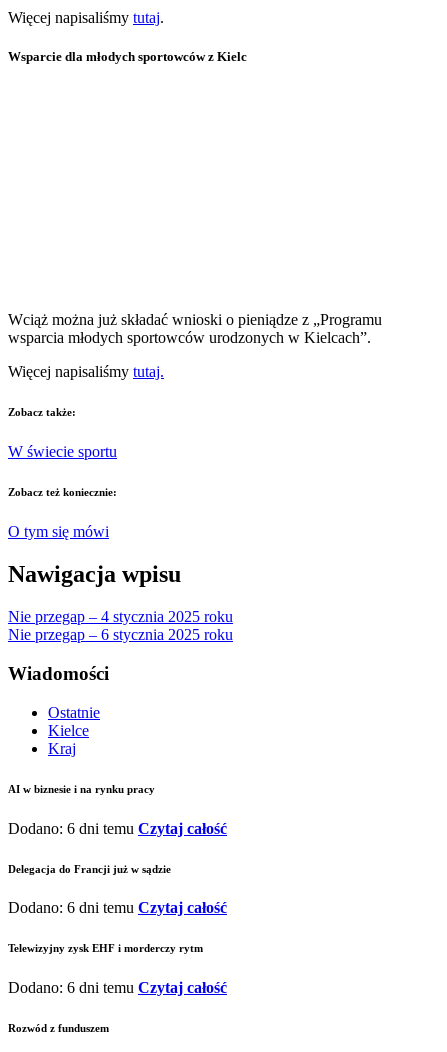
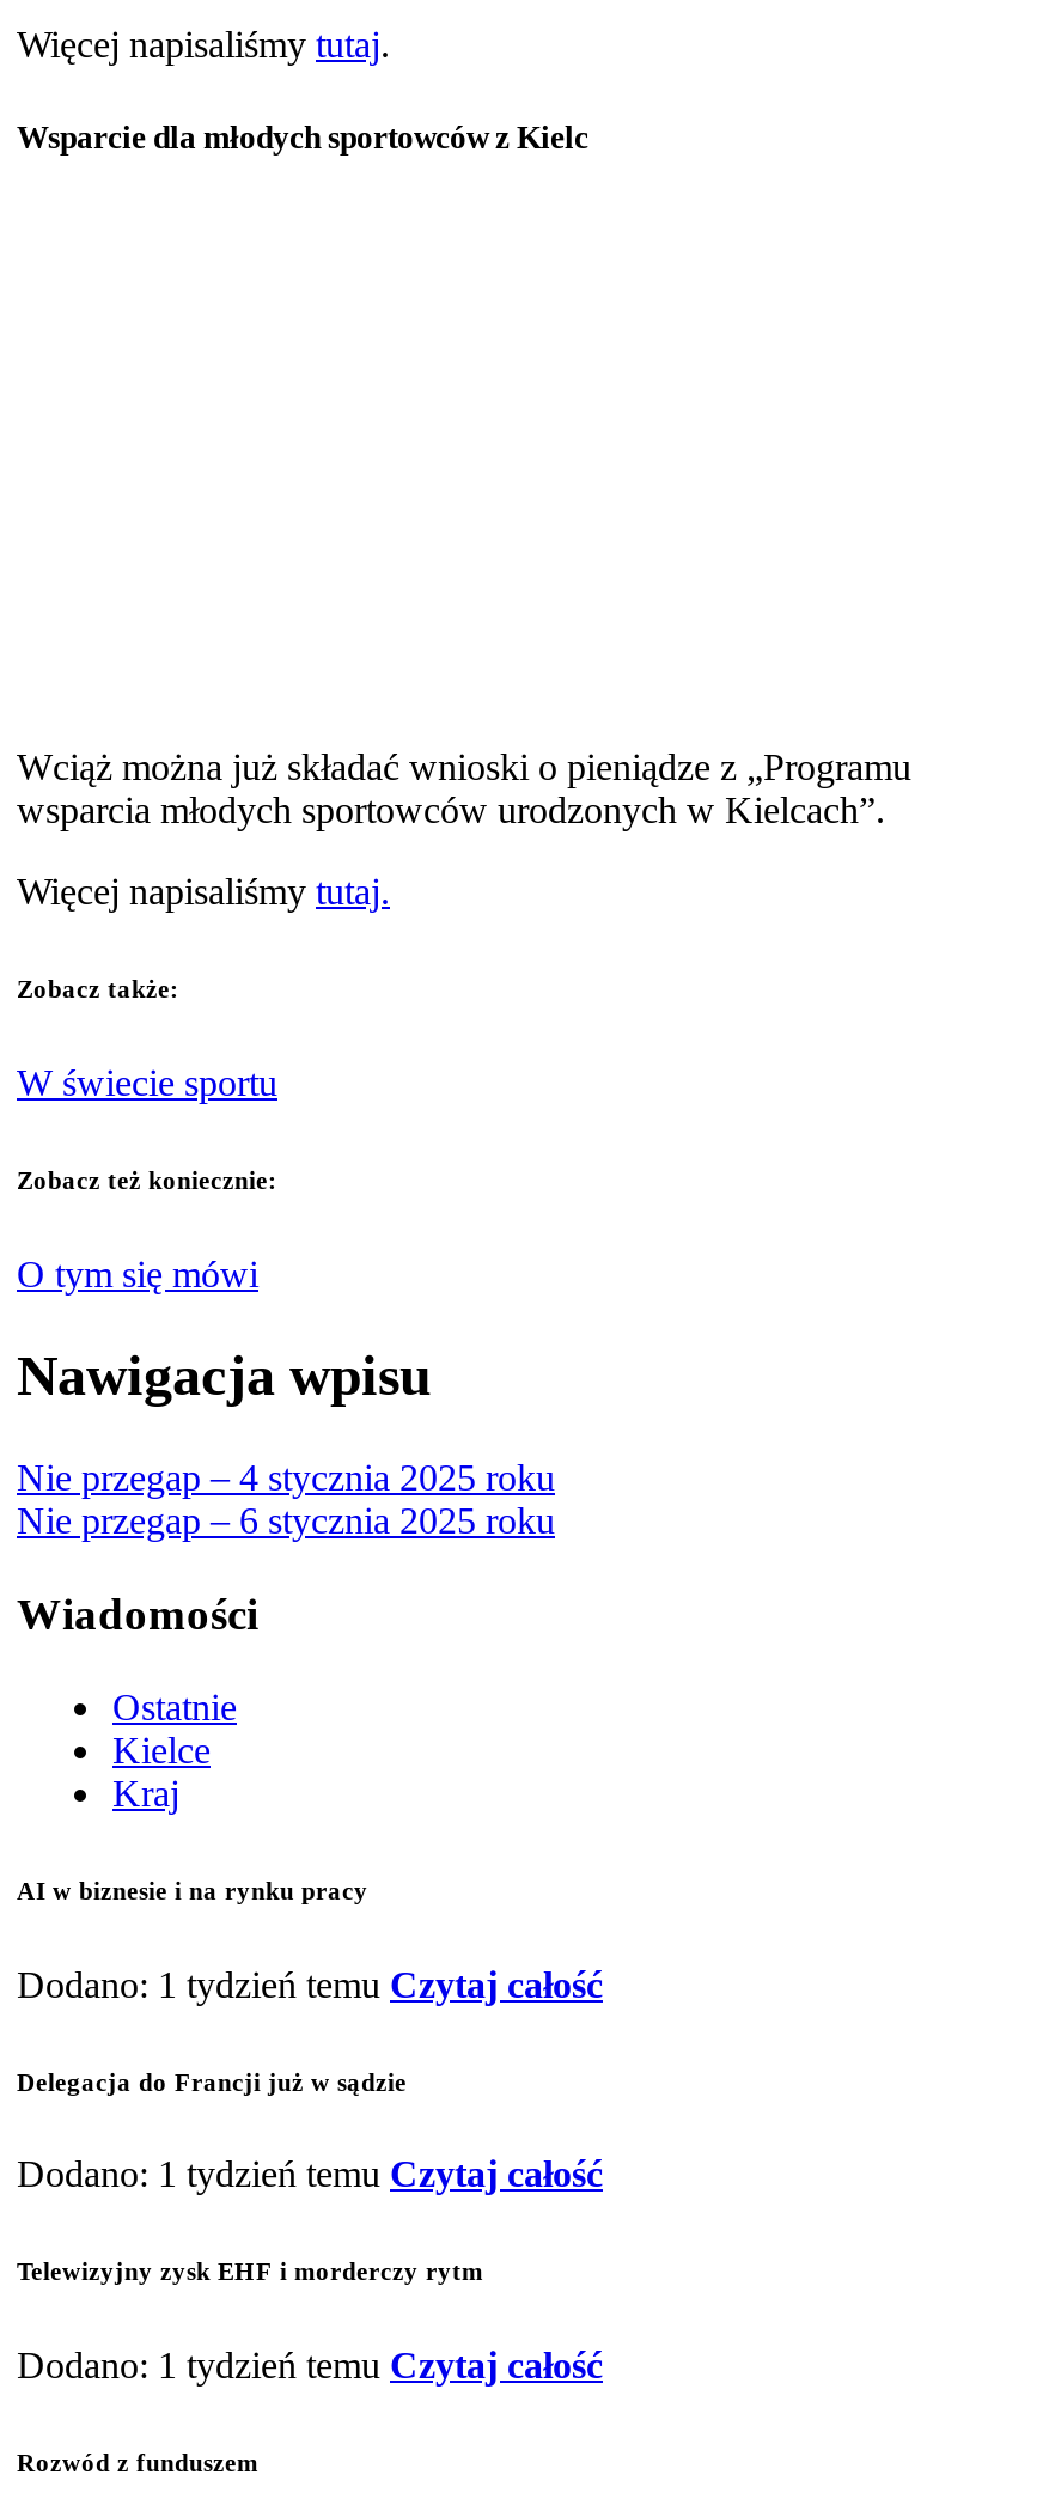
[8,819,227,836] Dodano: 6 dni temu Czytaj całość -> [17,1963,603,2004] Dodano: 1 tydzień temu Czytaj całość
[8,899,227,916] Dodano: 6 dni temu Czytaj całość -> [17,2154,603,2195] Dodano: 1 tydzień temu Czytaj całość
[8,979,227,996] Dodano: 6 dni temu Czytaj całość -> [17,2346,603,2386] Dodano: 1 tydzień temu Czytaj całość

